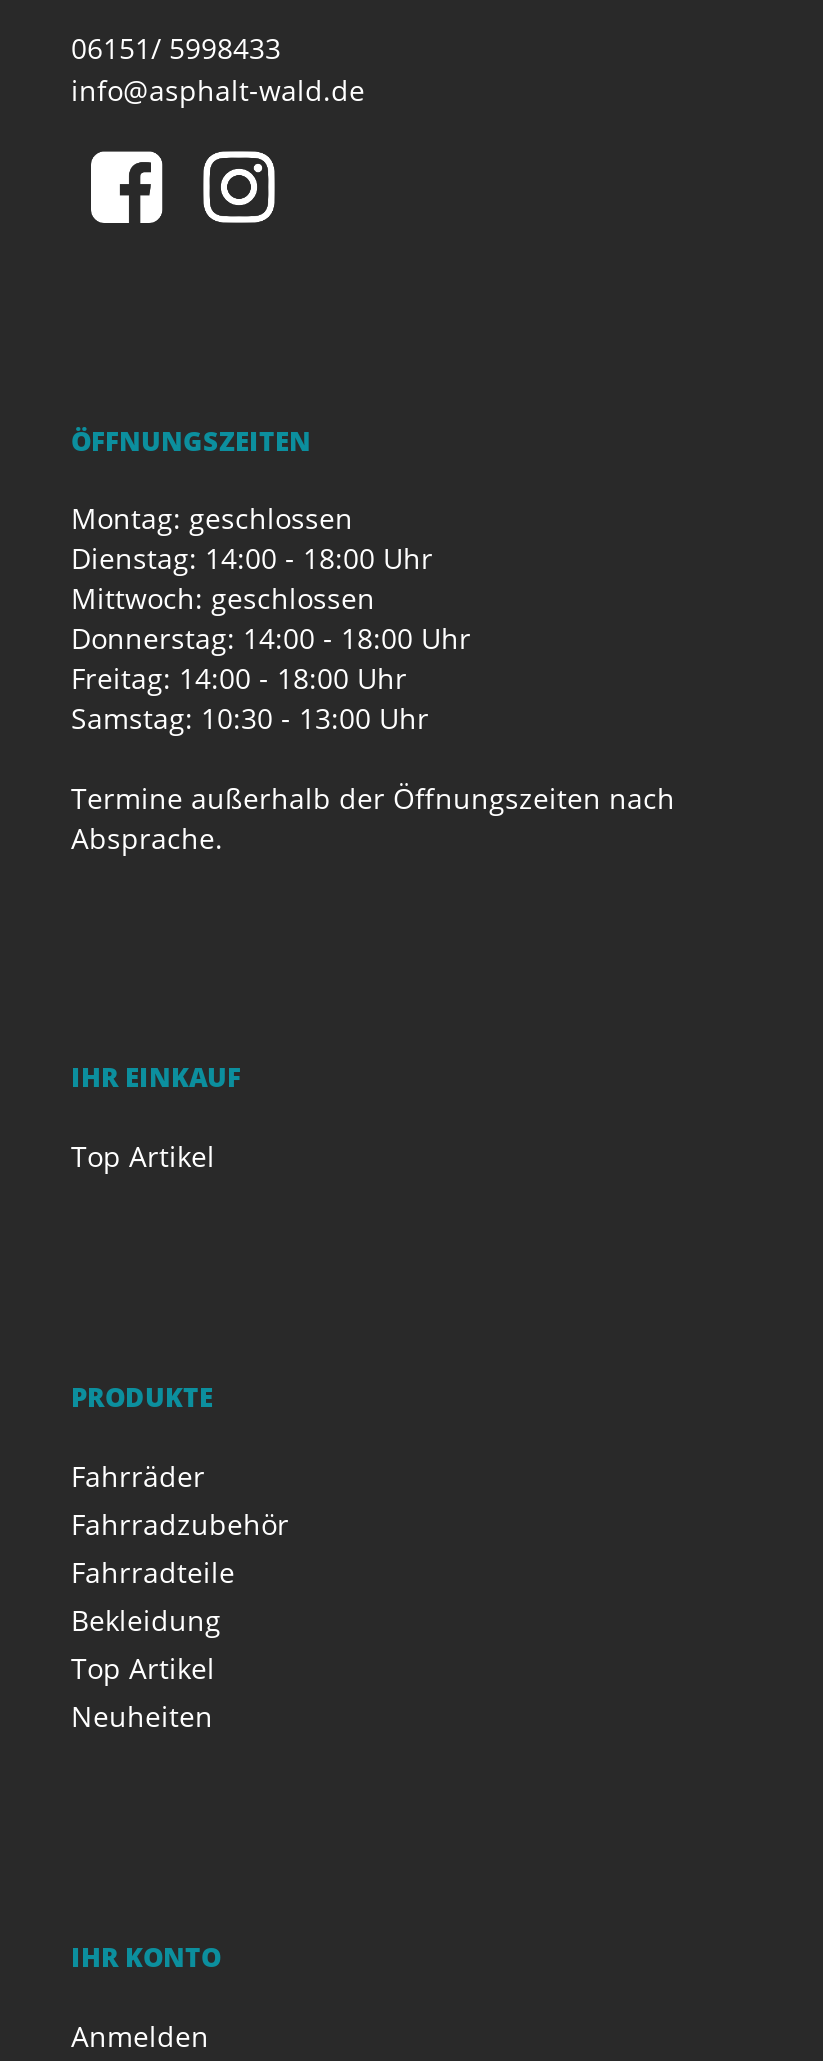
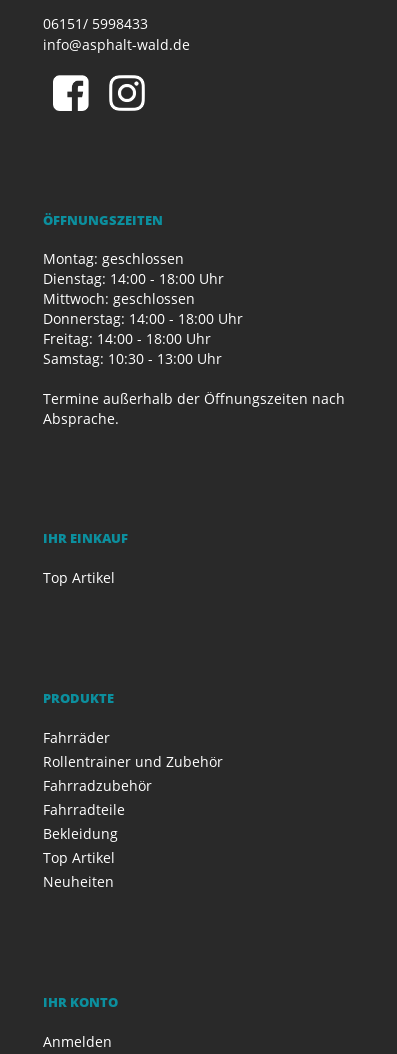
none -> [43,752,223,771] Rollentrainer und Zubehör

